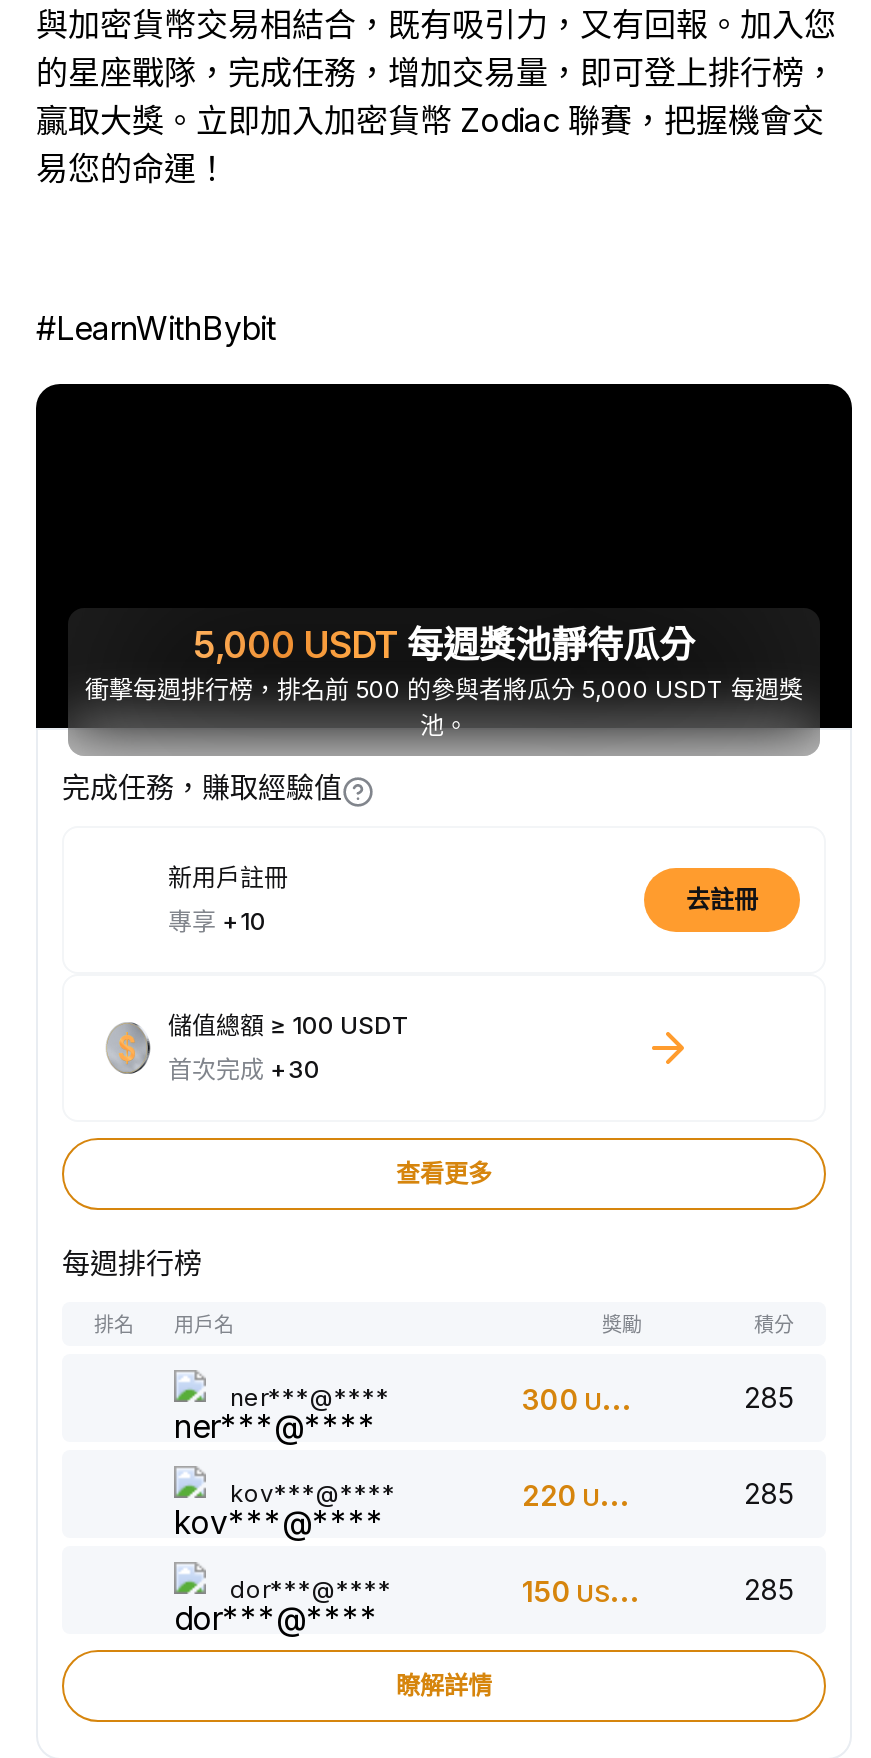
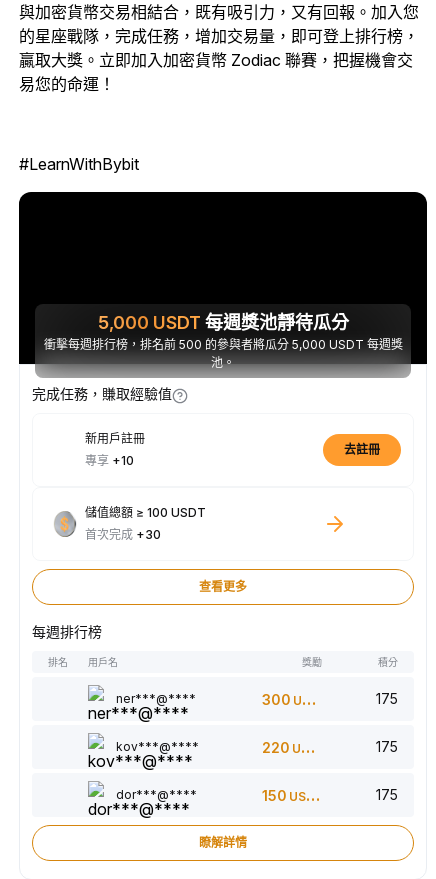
[744,1380,794,1414] 285 -> [376,690,398,707] 175
[744,1476,794,1510] 285 -> [376,738,398,755] 175
[744,1572,794,1606] 285 -> [376,786,398,803] 175

